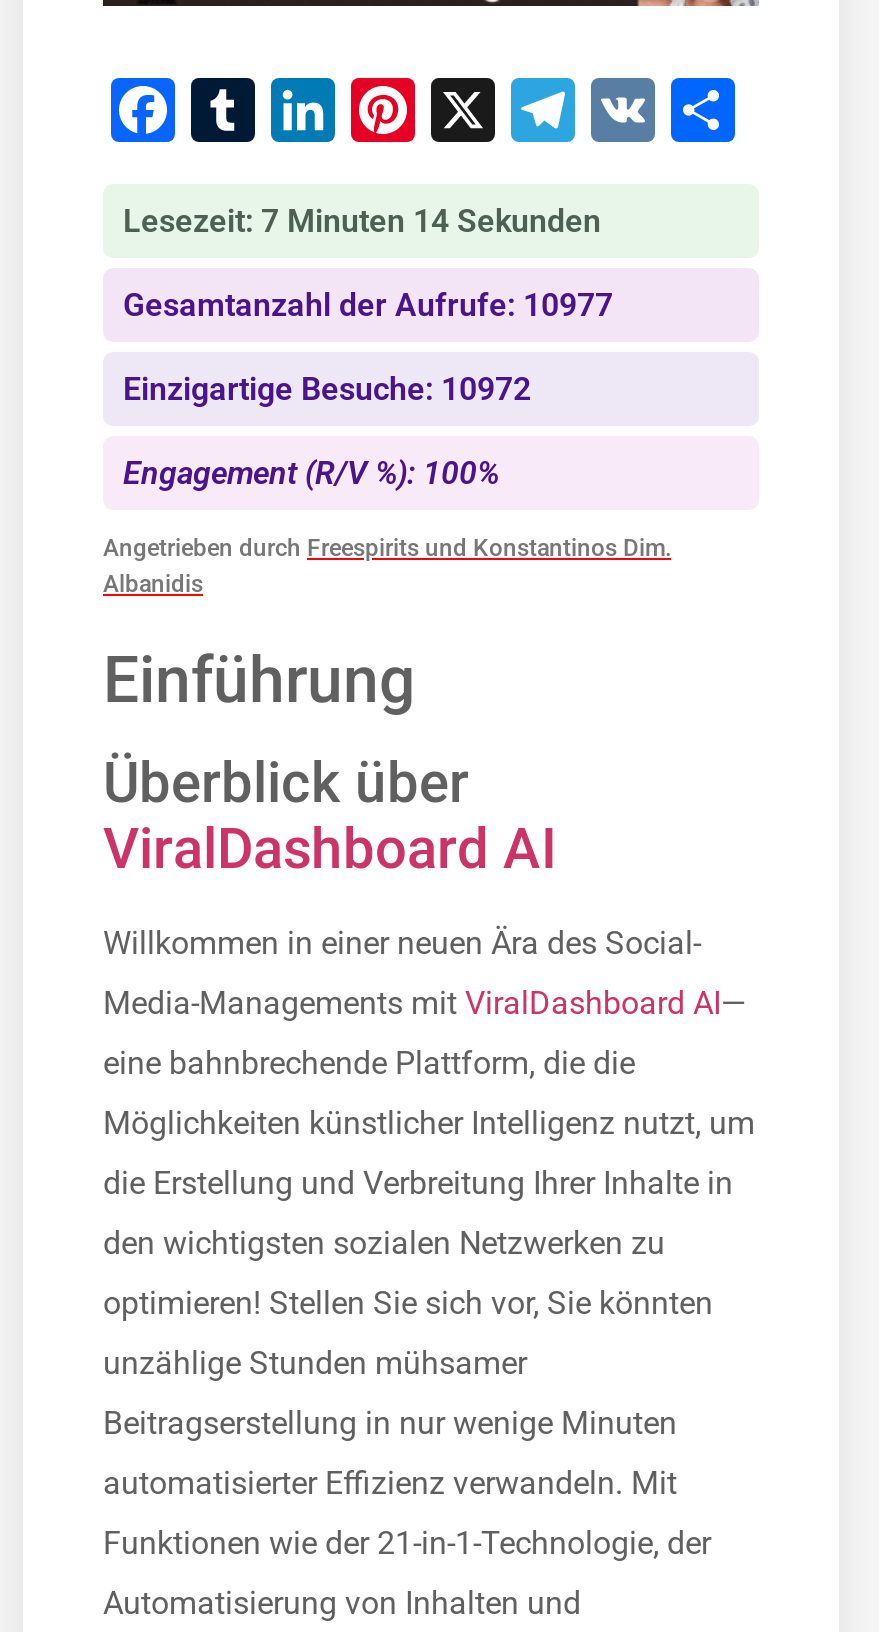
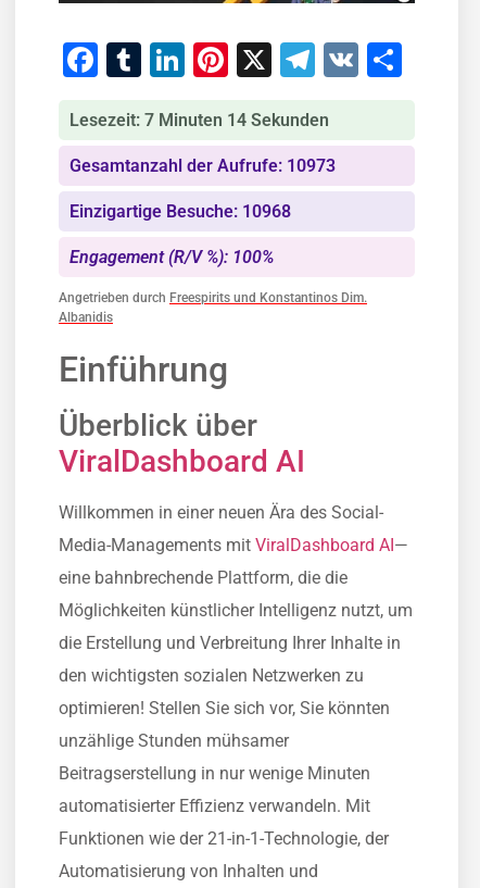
[123,287,613,325] Gesamtanzahl der Aufrufe: 10977 -> [70,156,336,177] Gesamtanzahl der Aufrufe: 10973
[123,371,531,409] Einzigartige Besuche: 10972 -> [70,202,291,222] Einzigartige Besuche: 10968

